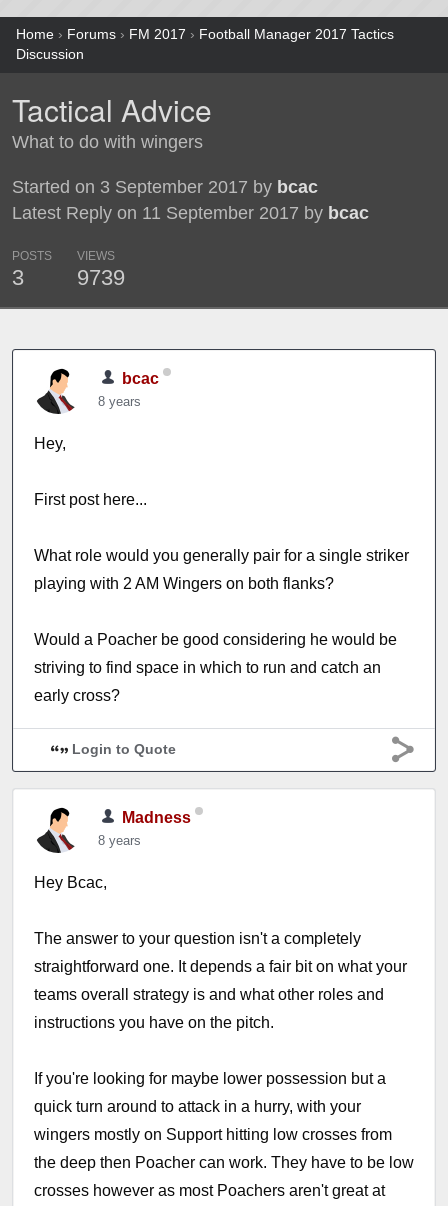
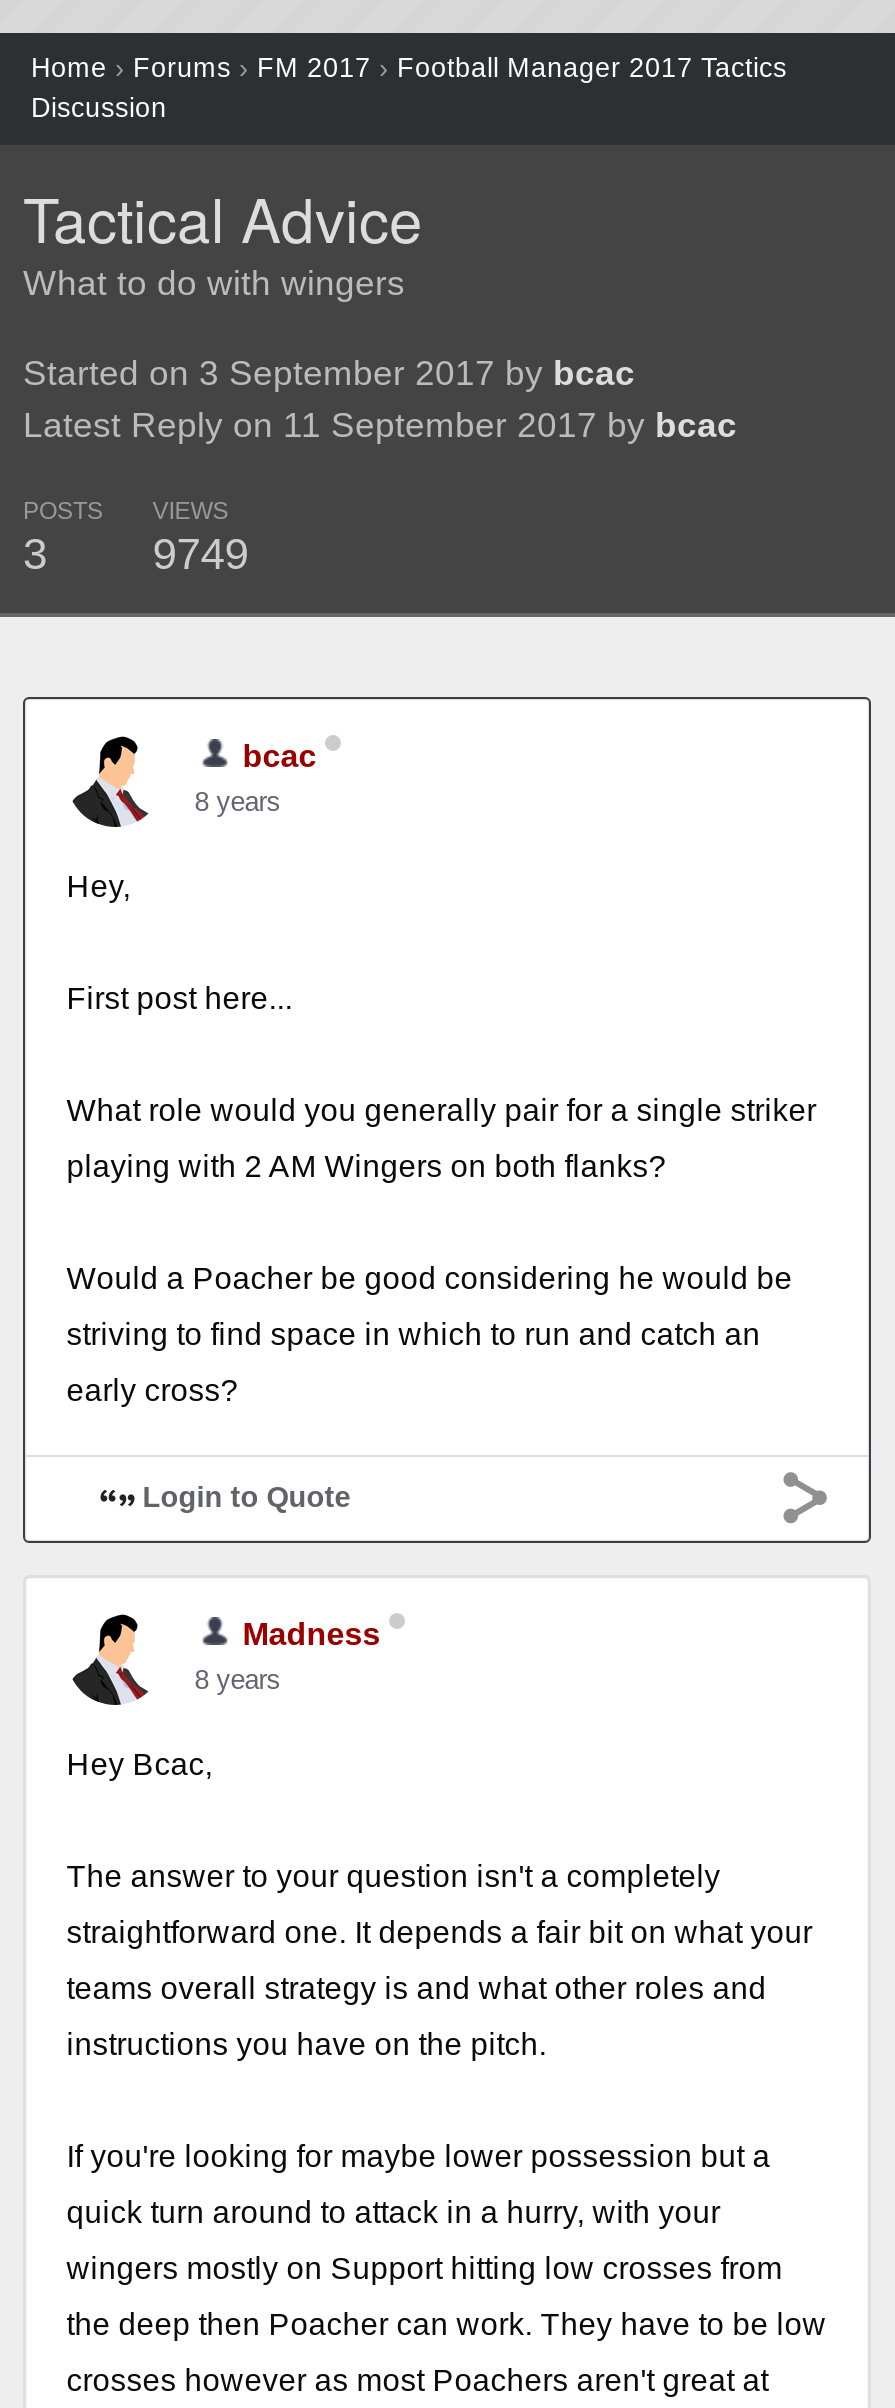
[77,265,125,290] 9739 -> [153,529,249,579] 9749

